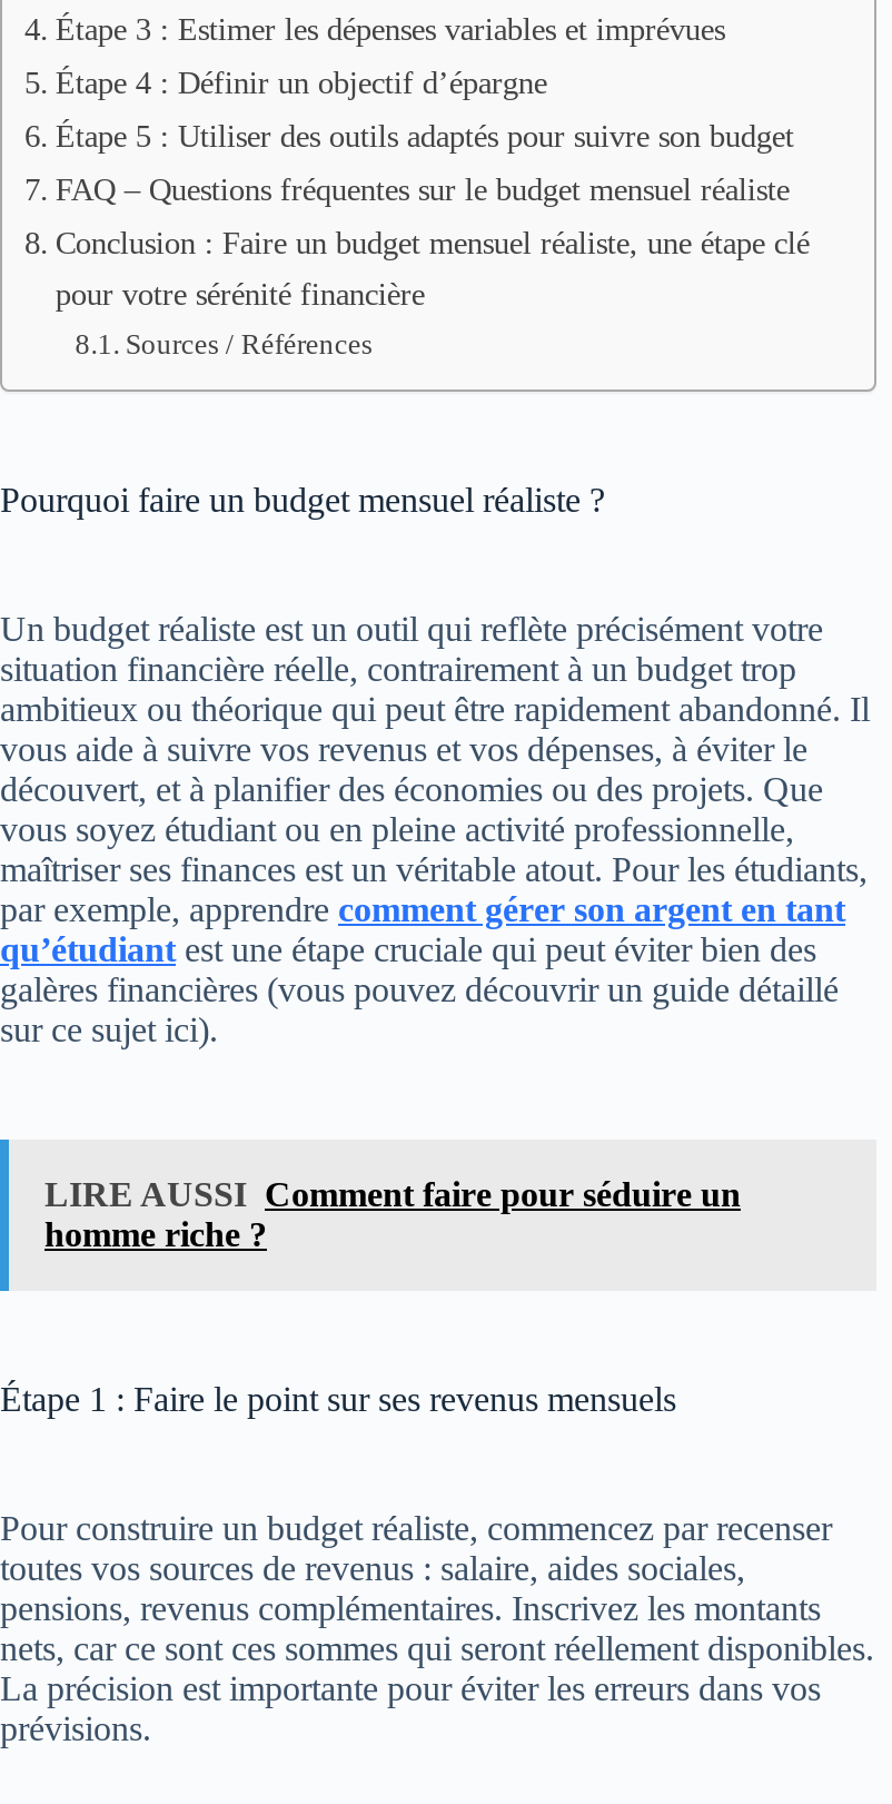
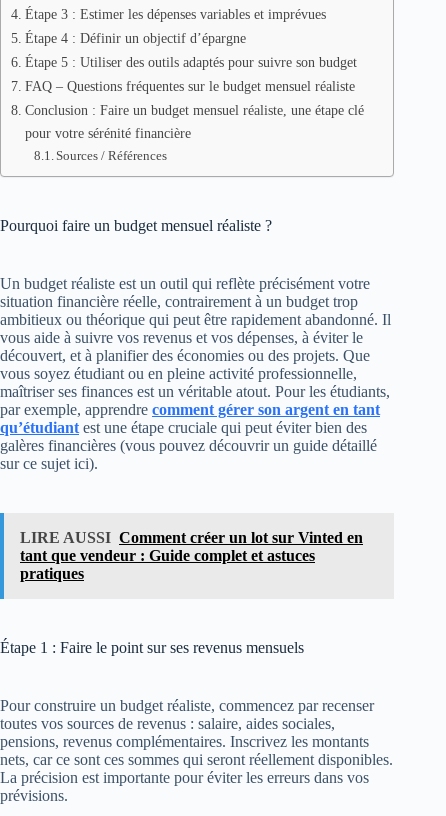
[44,1175,741,1253] LIRE AUSSI Comment faire pour séduire un | homme riche ? -> [20,529,363,582] LIRE AUSSI Comment créer un lot sur Vinted en | tant que vendeur : Guide complet et astuces | pratiques

